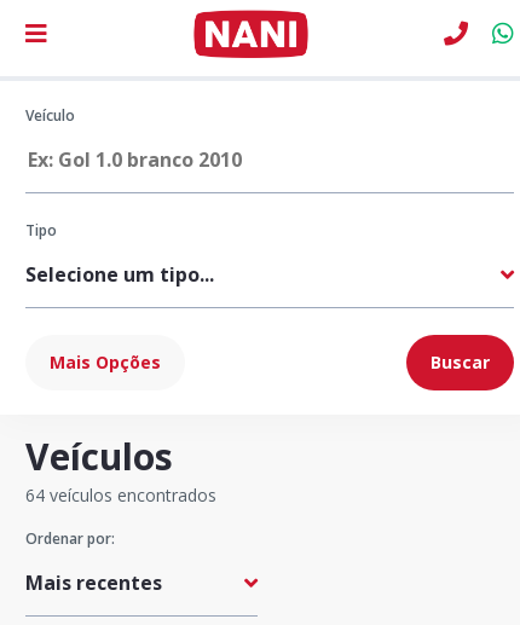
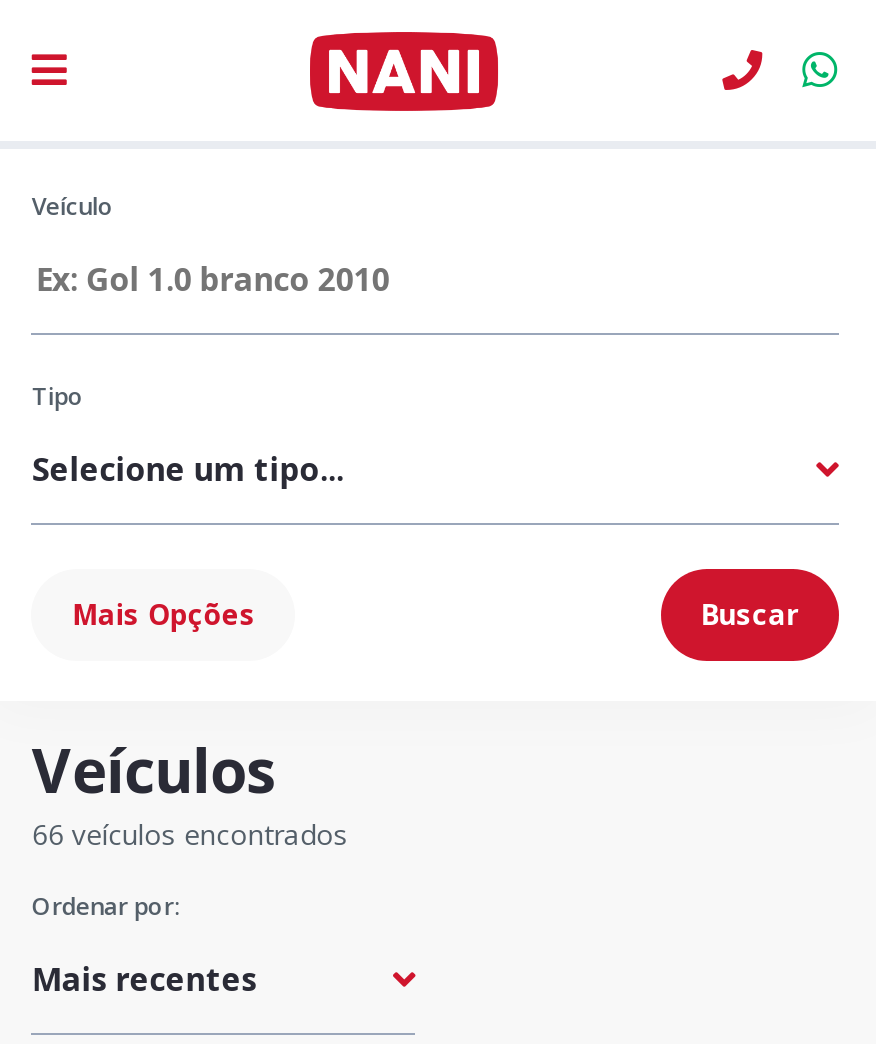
[26,484,217,507] 64 veículos encontrados -> [32,815,348,853] 66 veículos encontrados

